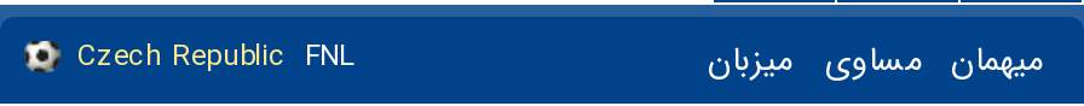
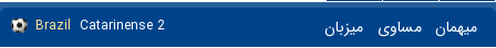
[77,34,353,79] Czech Republic FNL -> [35,15,165,36] Brazil Catarinense 2

